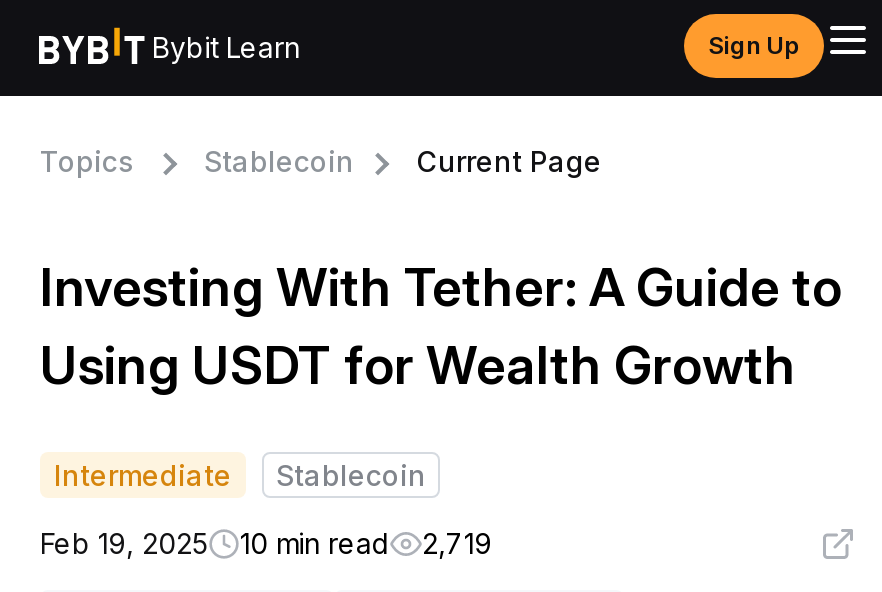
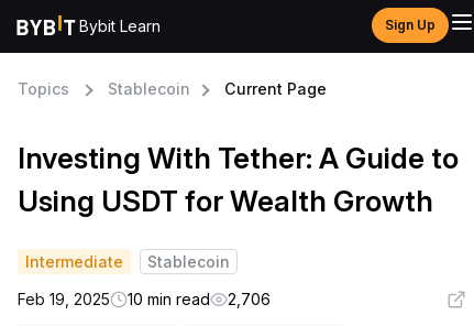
[40,526,492,560] Feb 19, 2025 10 min read 2,719 -> [18,290,271,308] Feb 19, 2025 10 min read 2,706

